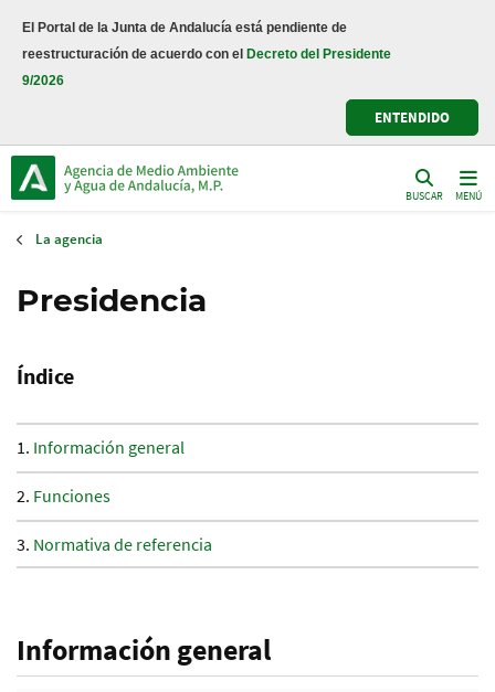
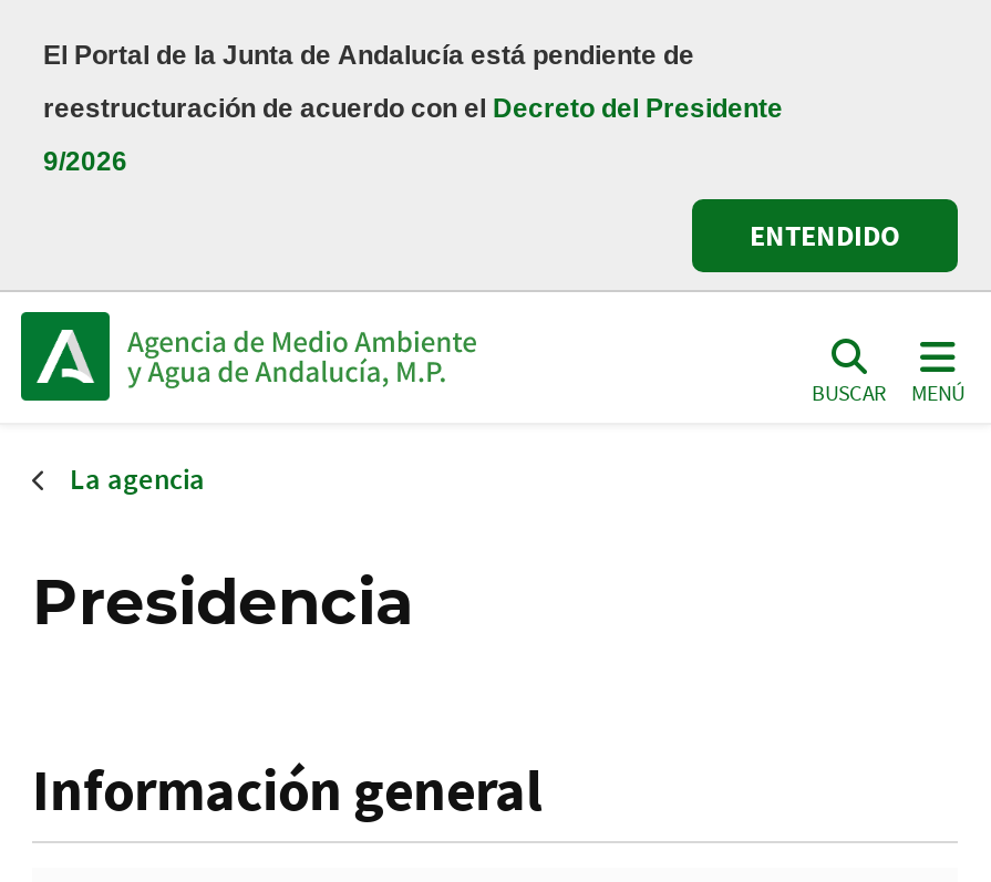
[17,362,212,555] Índice | Información general | Funciones | Normativa de referencia -> none

